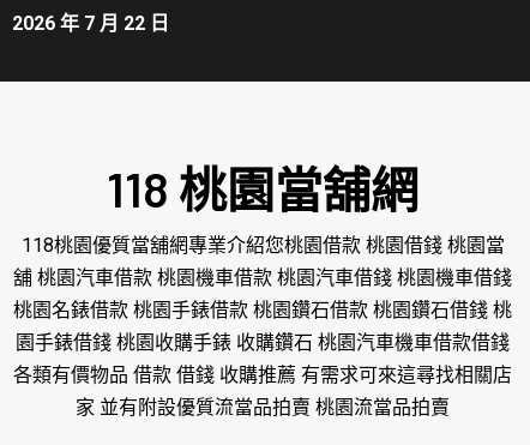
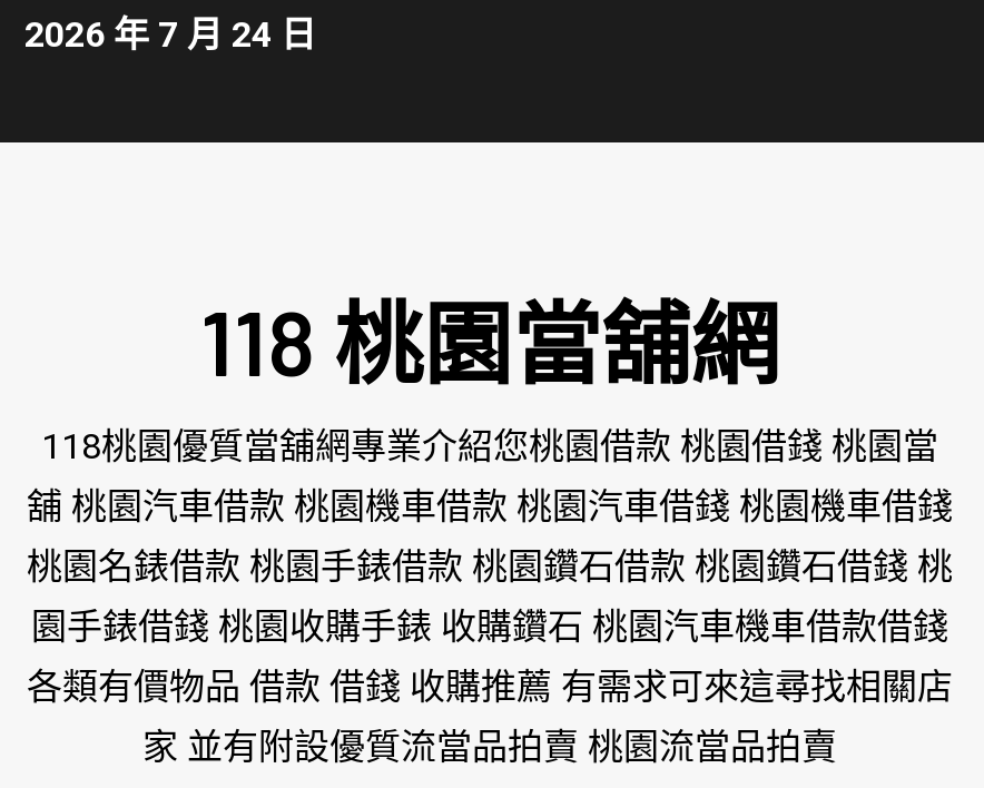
[12,12,169,35] 2026 年 7 月 22 日 -> [24,14,316,56] 2026 年 7 月 24 日

